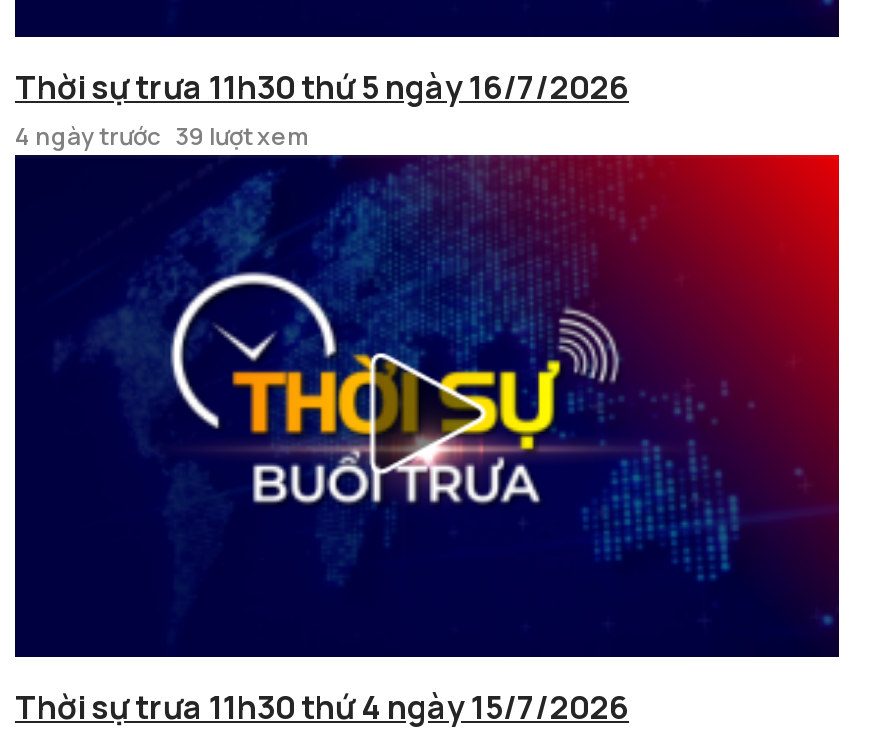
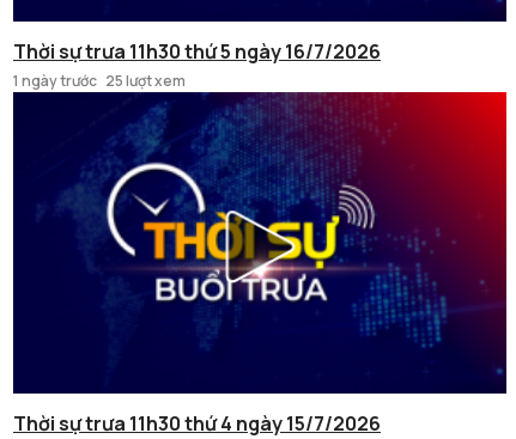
[15,118,309,152] 4 ngày trước 39 lượt xem -> [13,71,186,91] 1 ngày trước 25 lượt xem

